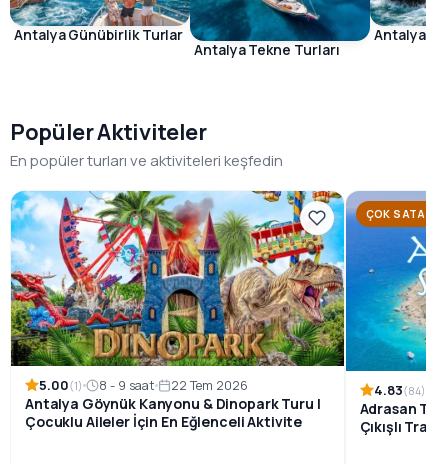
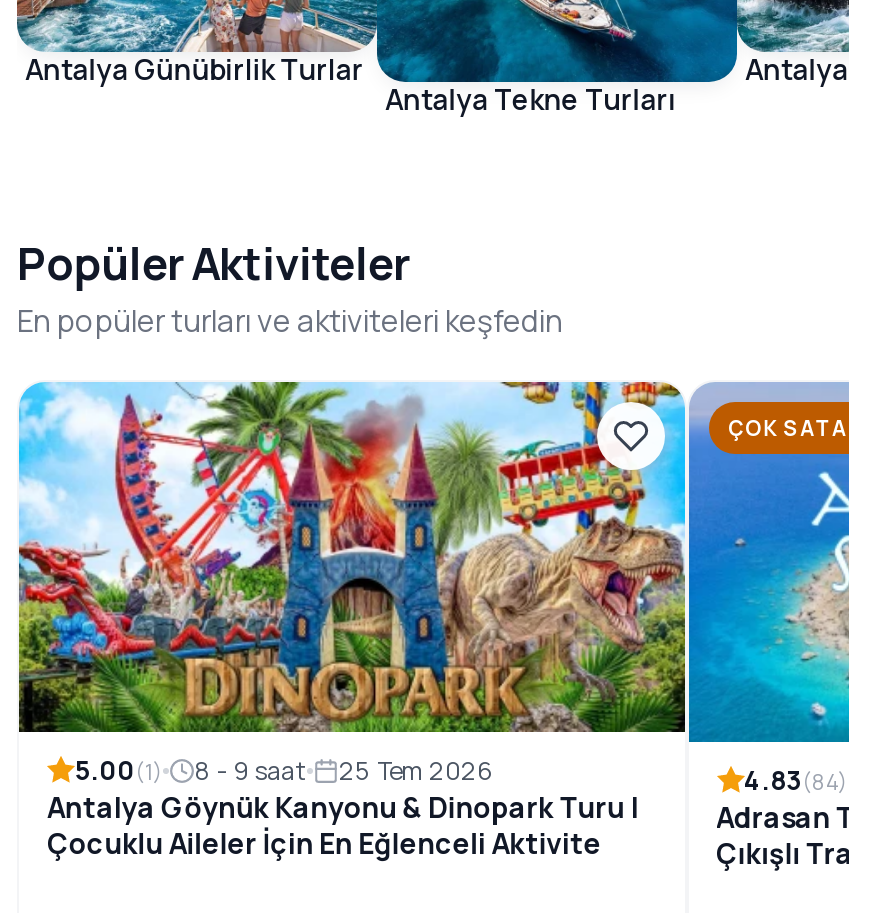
[171,377,248,394] 22 Tem 2026 -> [339,753,493,787] 25 Tem 2026

